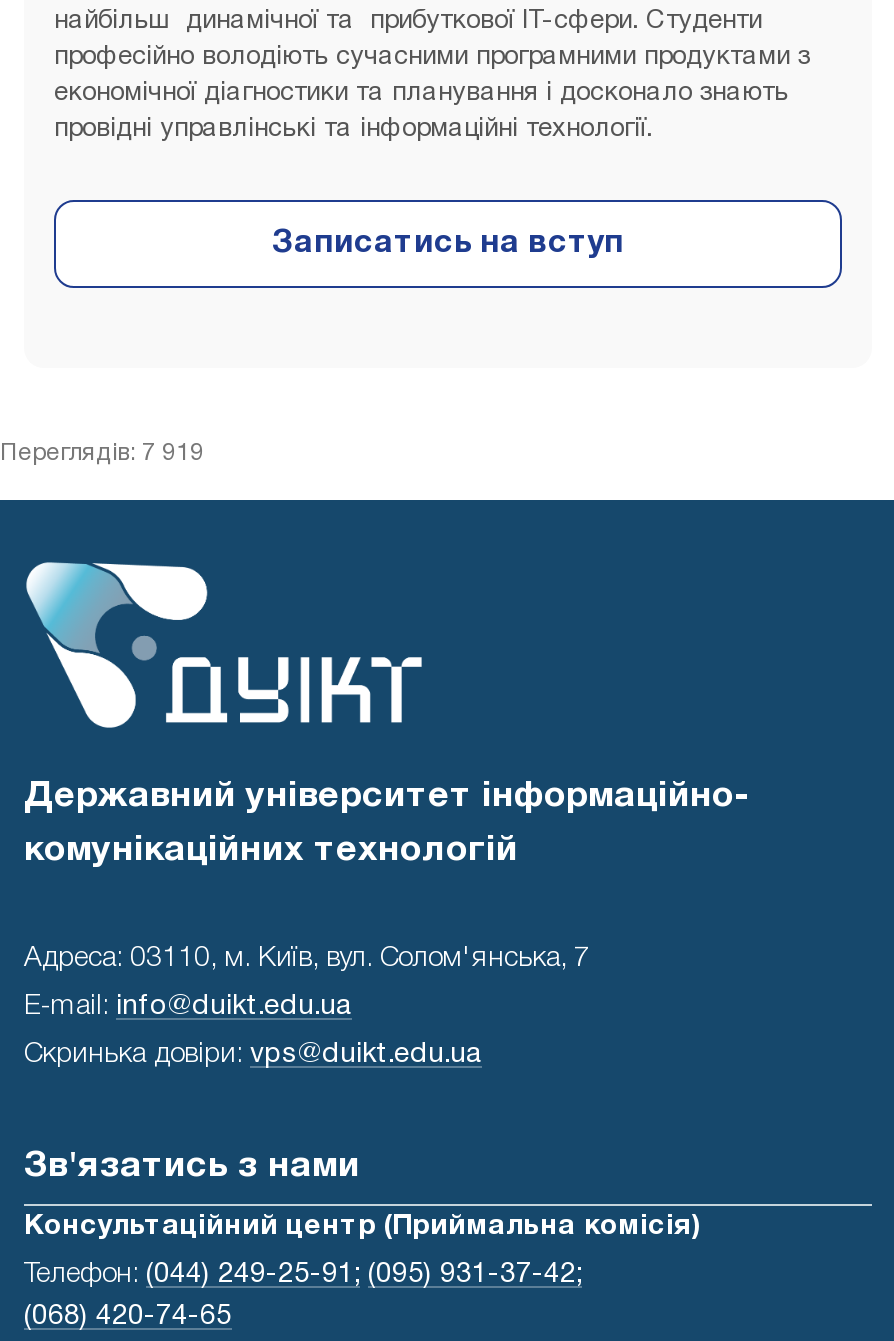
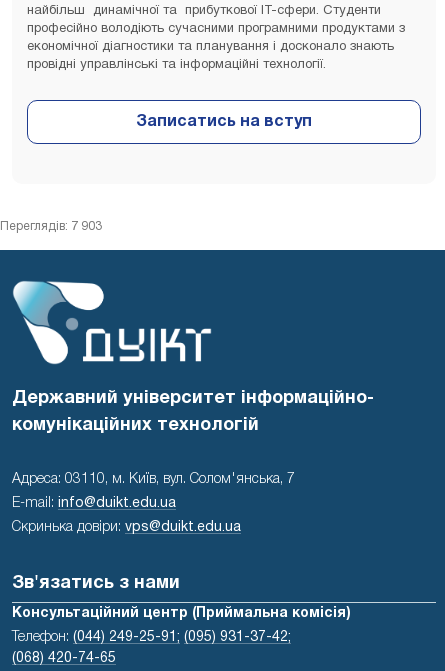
[0,442,204,464] Переглядів: 7 919 -> [0,221,102,232] Переглядів: 7 903

